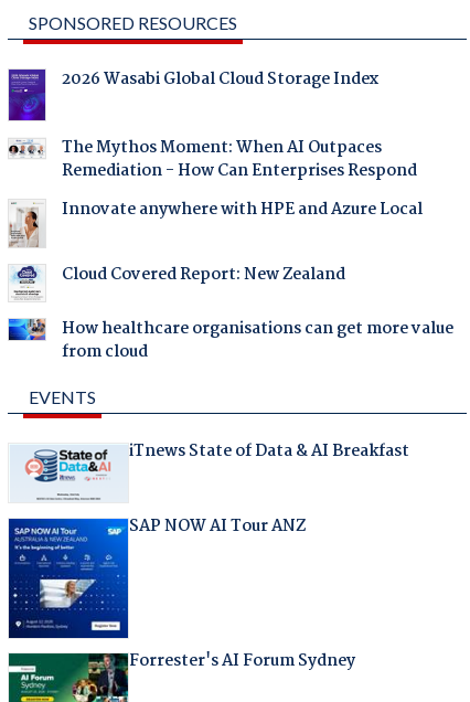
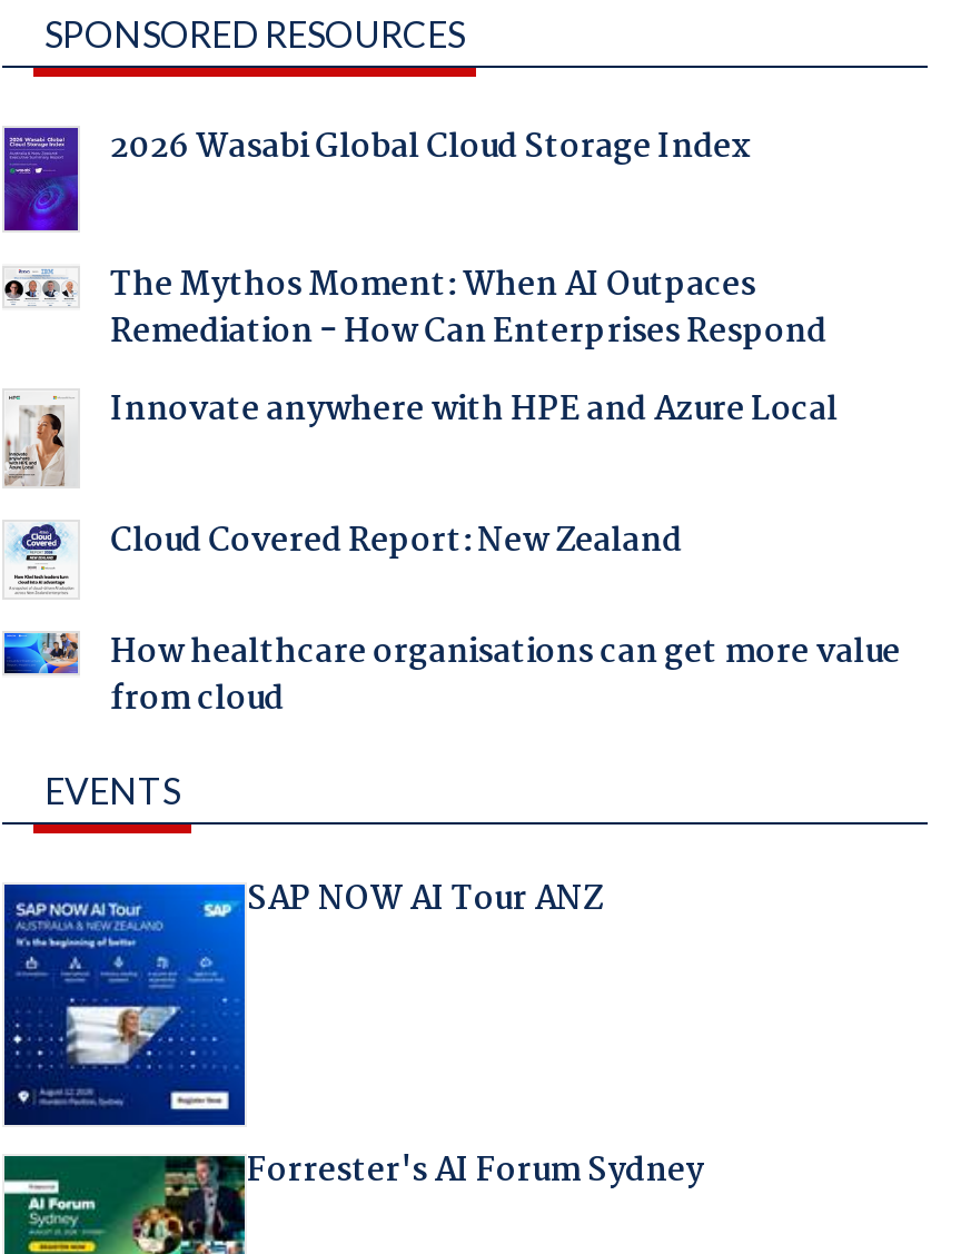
[10,439,409,501] [image] | iTnews State of Data & AI Breakfast -> none

